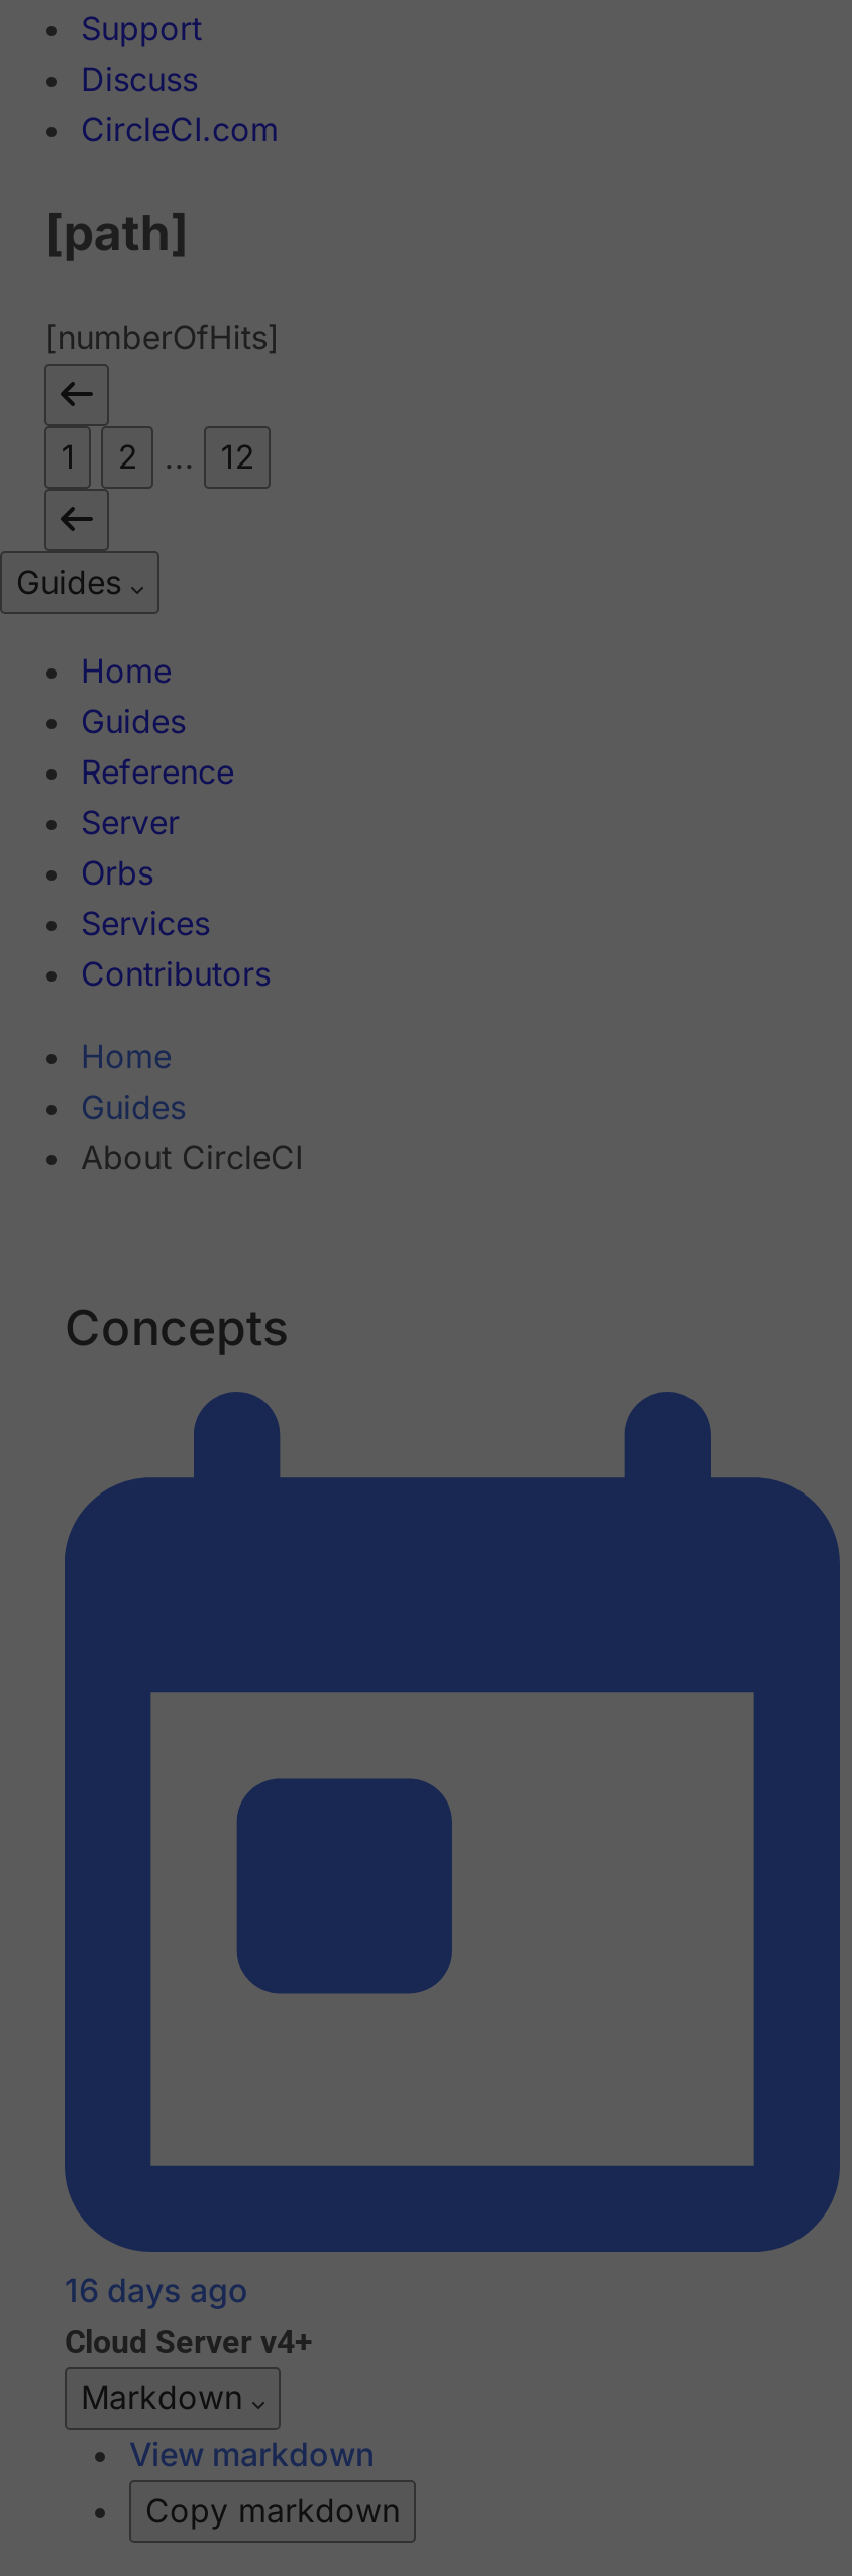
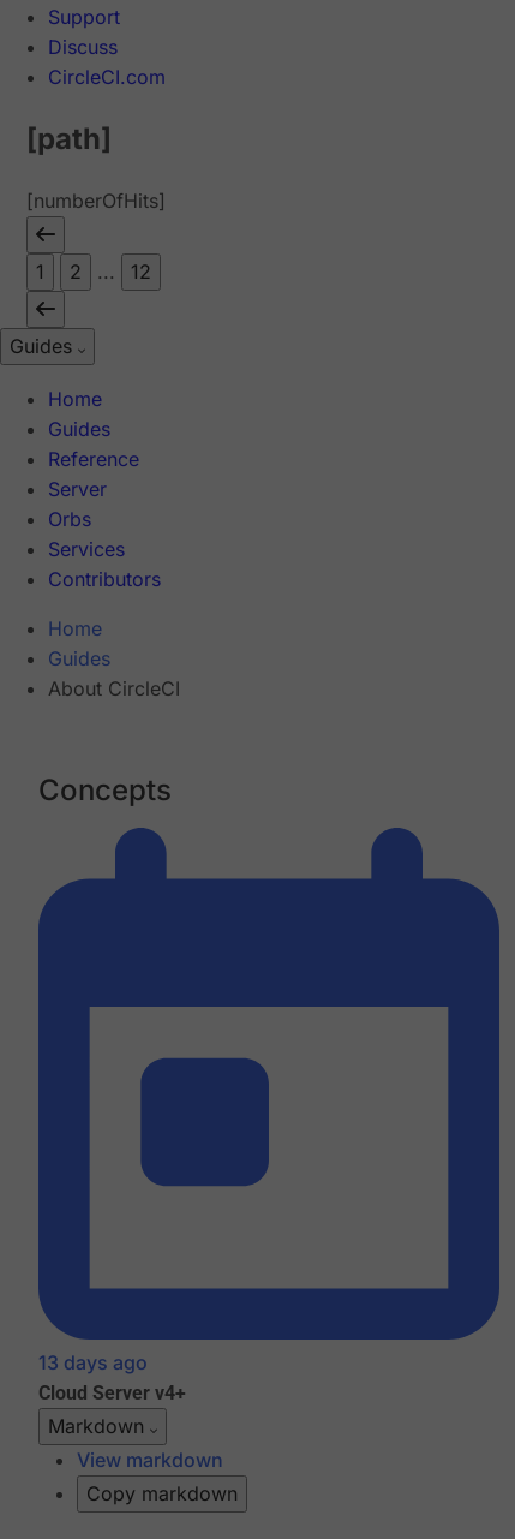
[65,2271,248,2311] 16 days ago -> [38,1351,148,1375] 13 days ago

